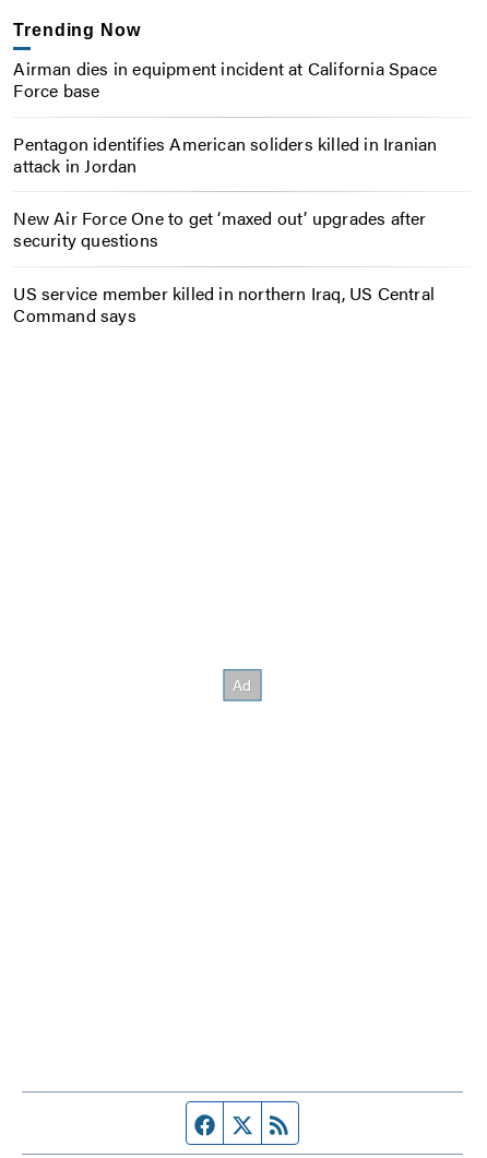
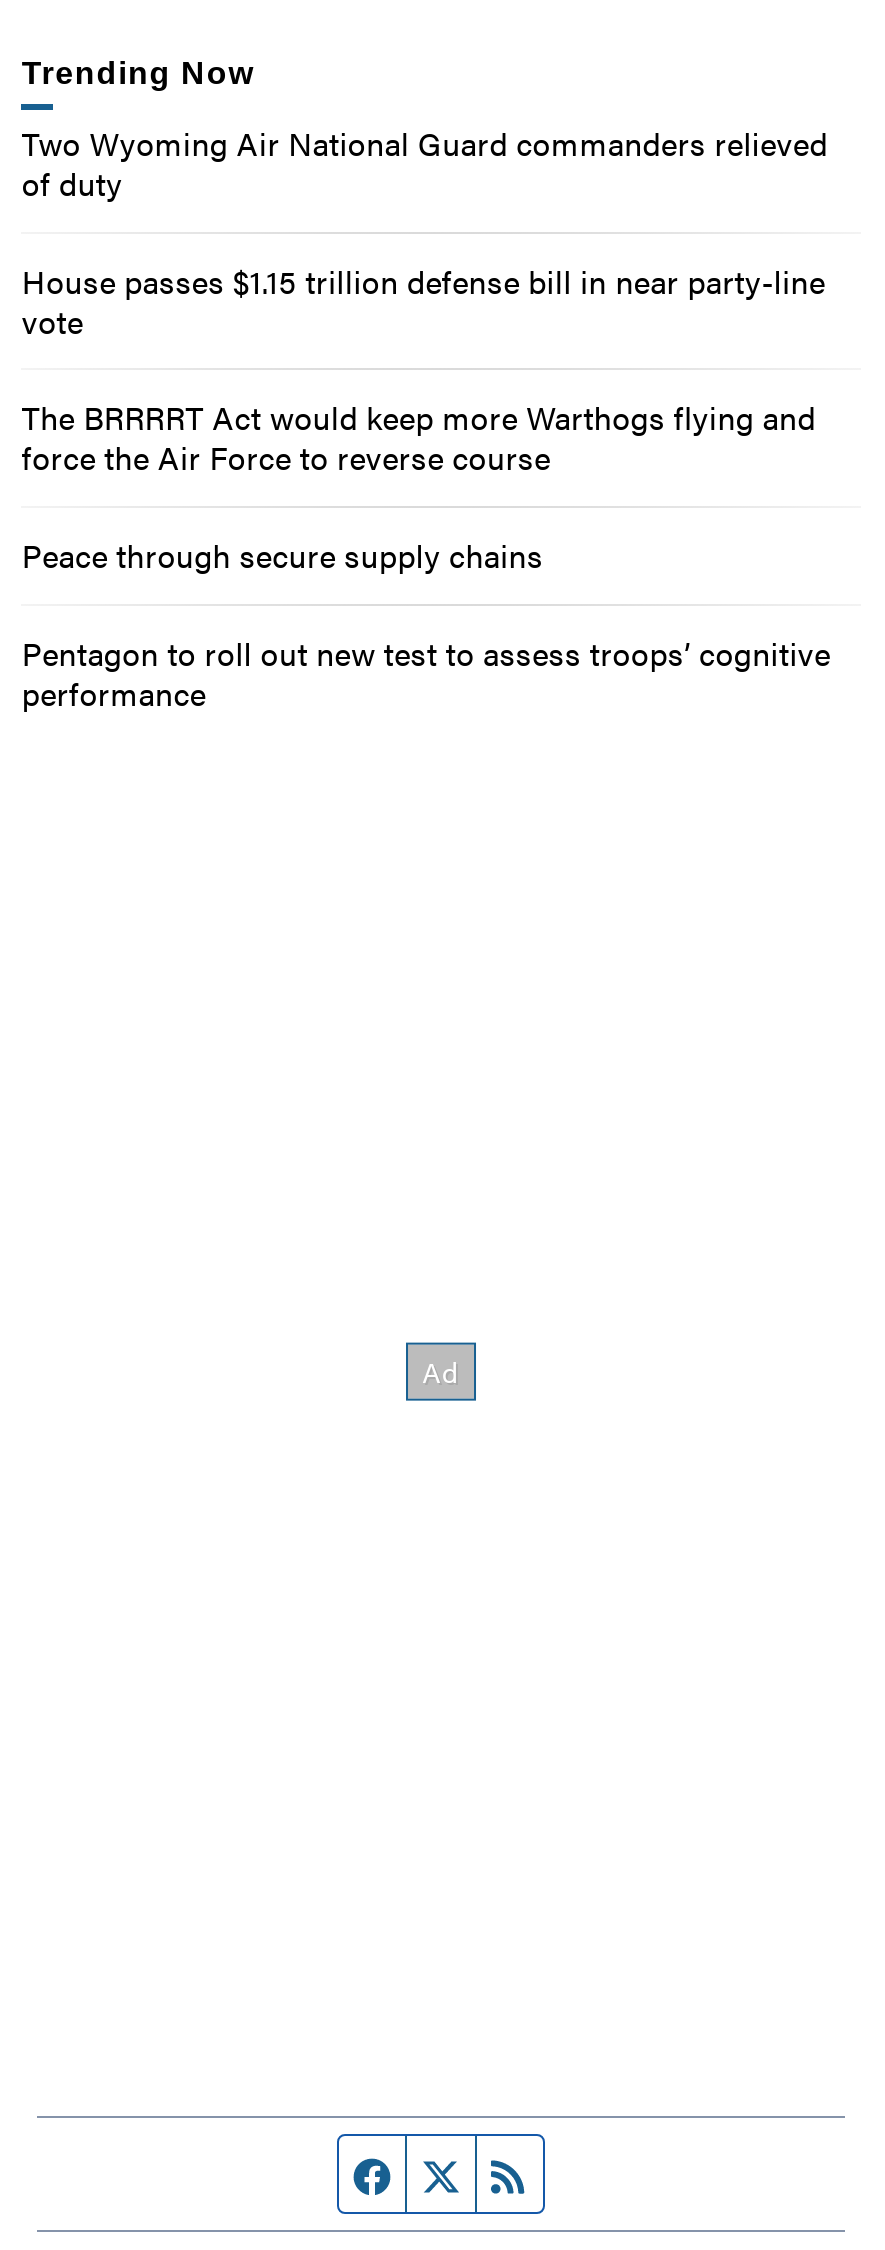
[14,55,437,328] Airman dies in equipment incident at California Space | Force base | Pentagon identifies American soliders killed in Iranian | attack in Jordan | New Air Force One to get ‘maxed out’ upgrades after | security questions | US service member killed in northern Iraq, US Central | Command says -> [22,119,831,716] Two Wyoming Air National Guard commanders relieved | of duty | House passes $1.15 trillion defense bill in near party-line | vote | The BRRRRT Act would keep more Warthogs flying and | force the Air Force to reverse course | Peace through secure supply chains | Pentagon to roll out new test to assess troops’ cognitive | performance

